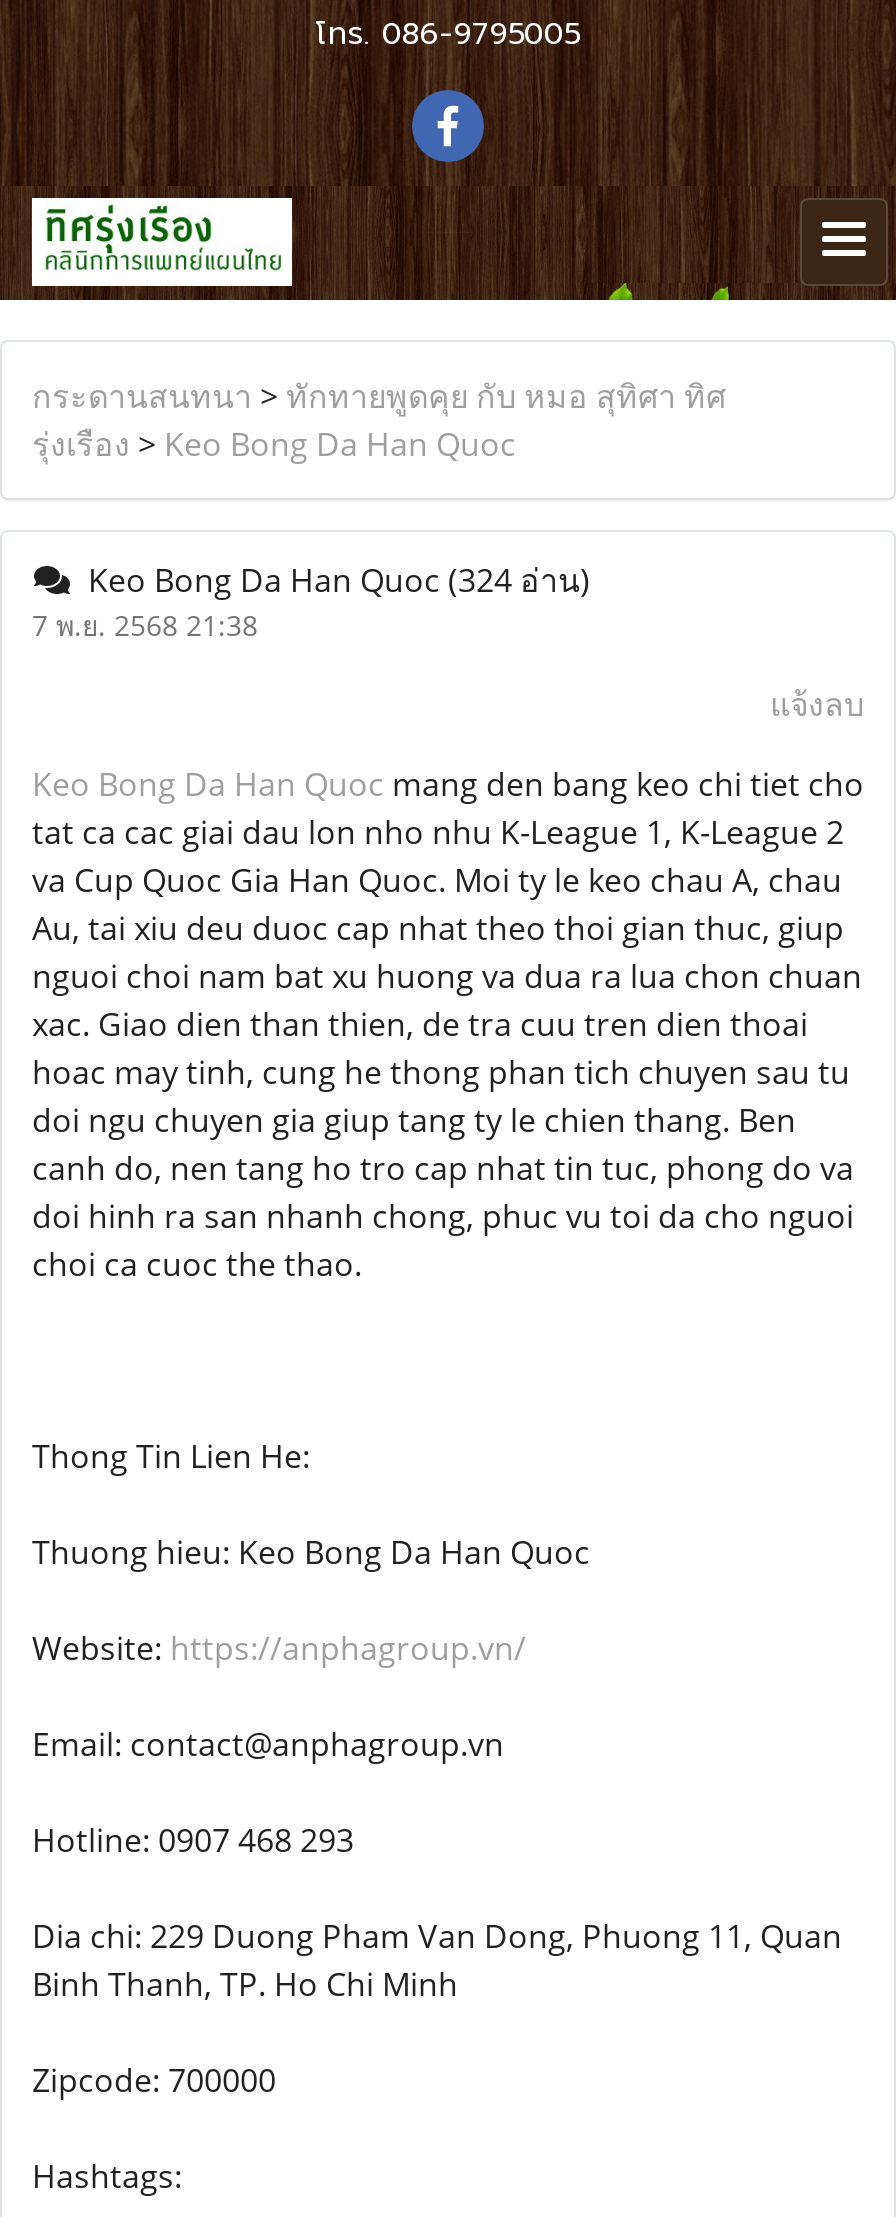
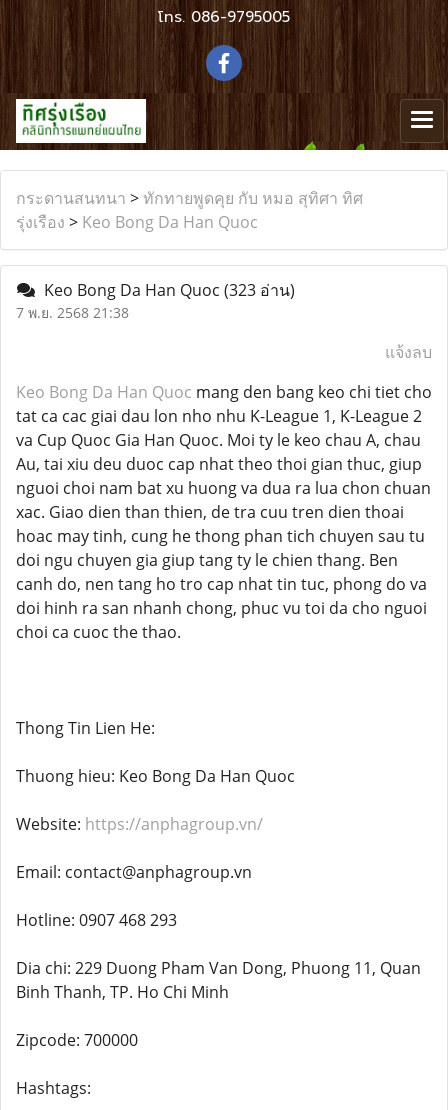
[72,558,590,602] Keo Bong Da Han Quoc (324 อ่าน) -> [36,279,295,301] Keo Bong Da Han Quoc (323 อ่าน)

